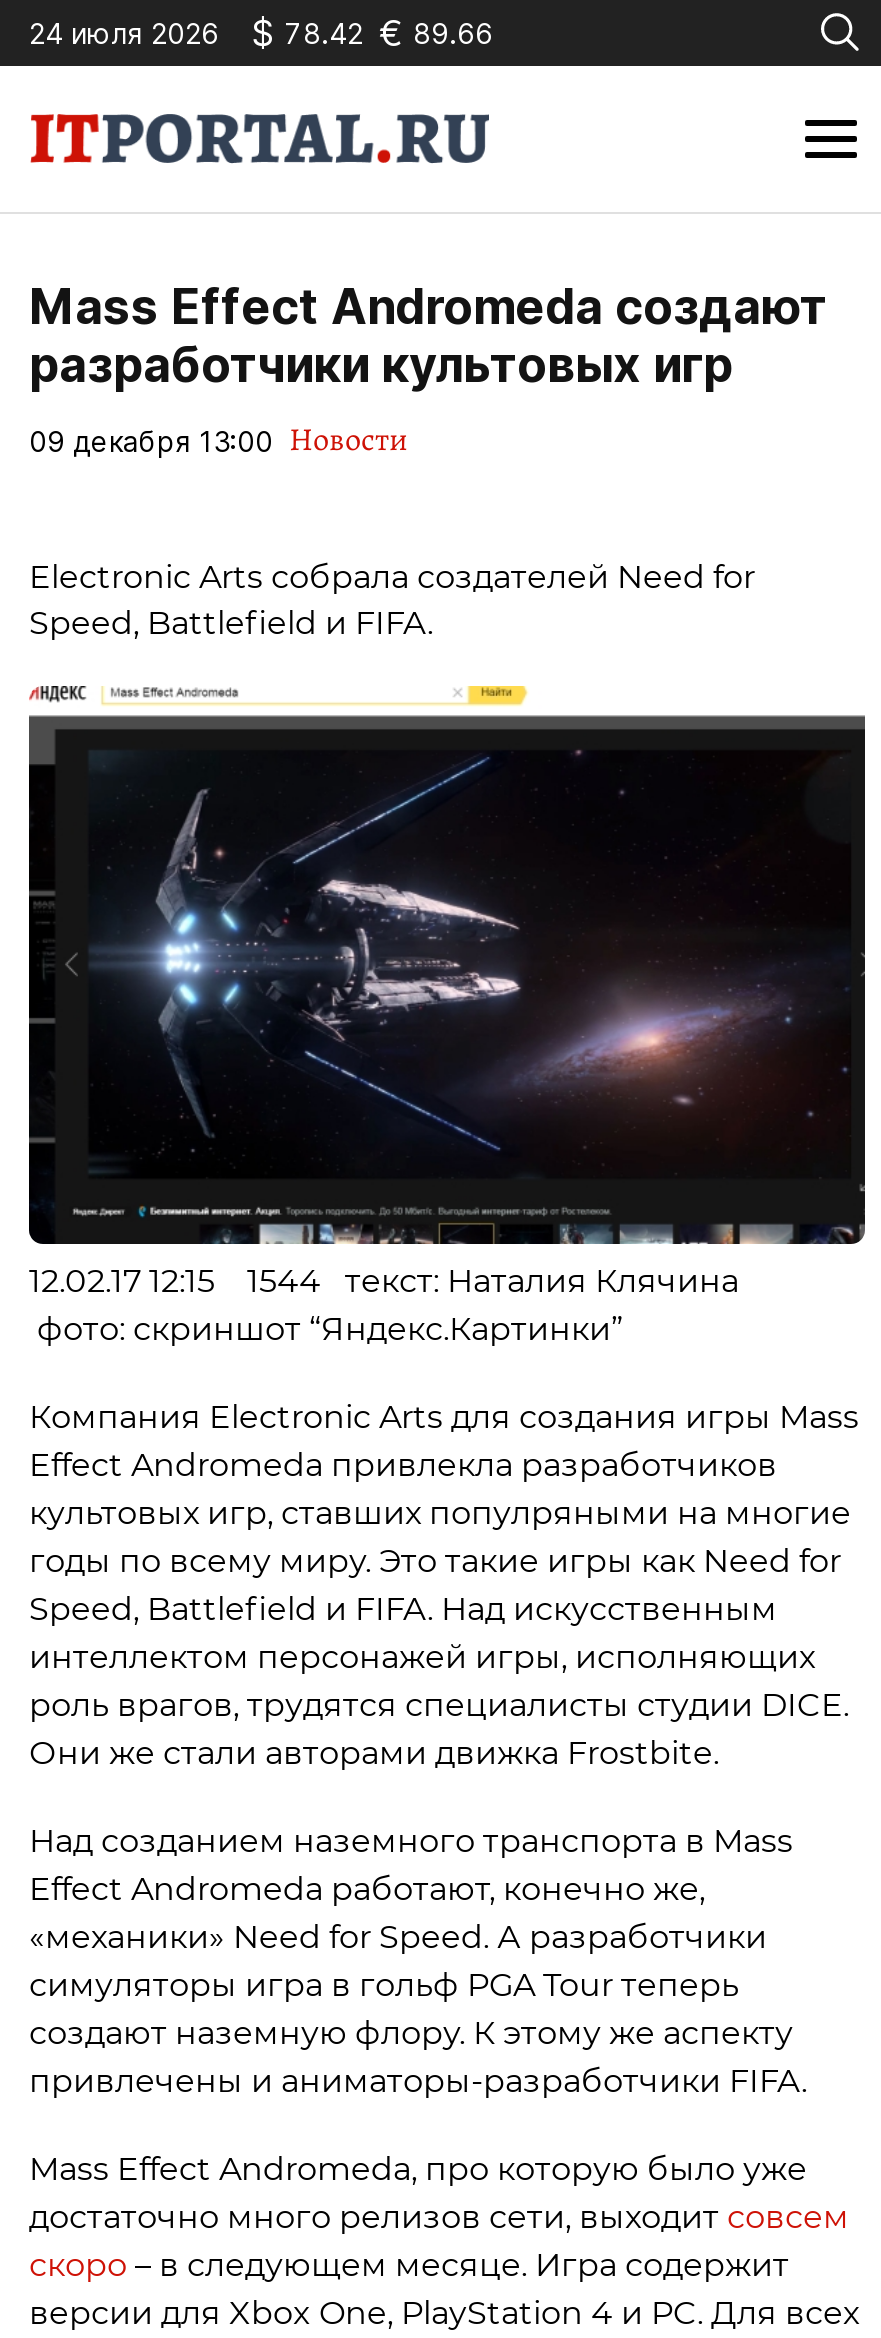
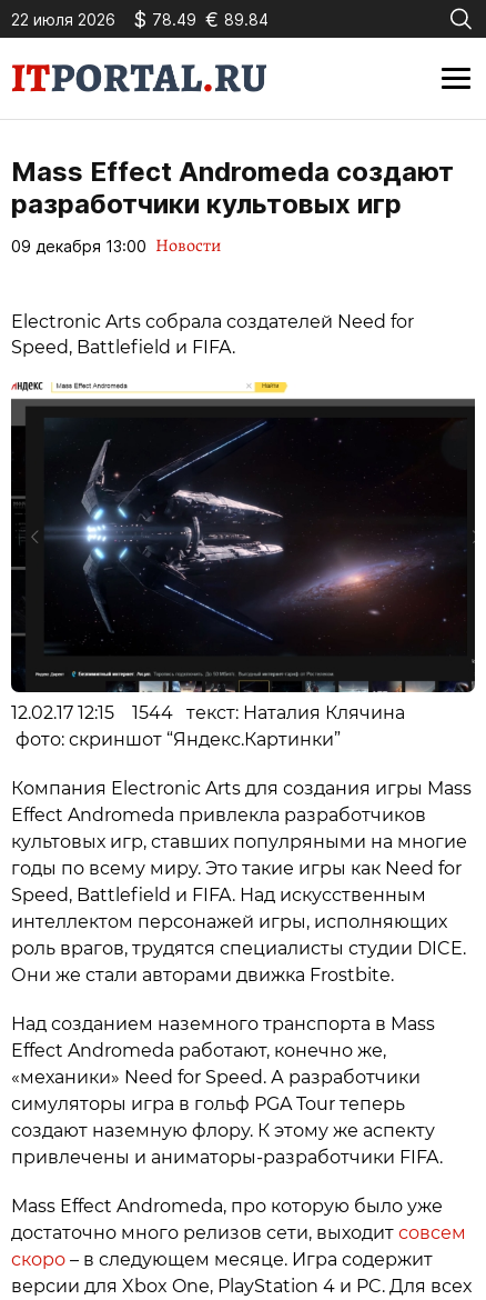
[29,15,219,49] 24 июля 2026 -> [11,9,115,28] 22 июля 2026
[251,11,493,53] $ 78.42 € 89.66 -> [133,7,269,31] $ 78.49 € 89.84

